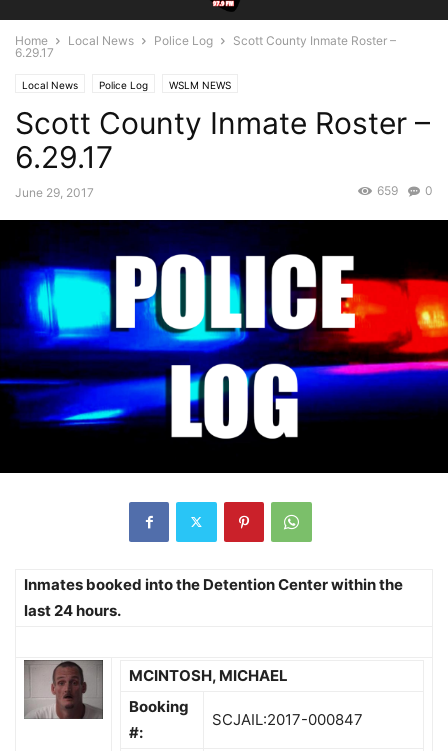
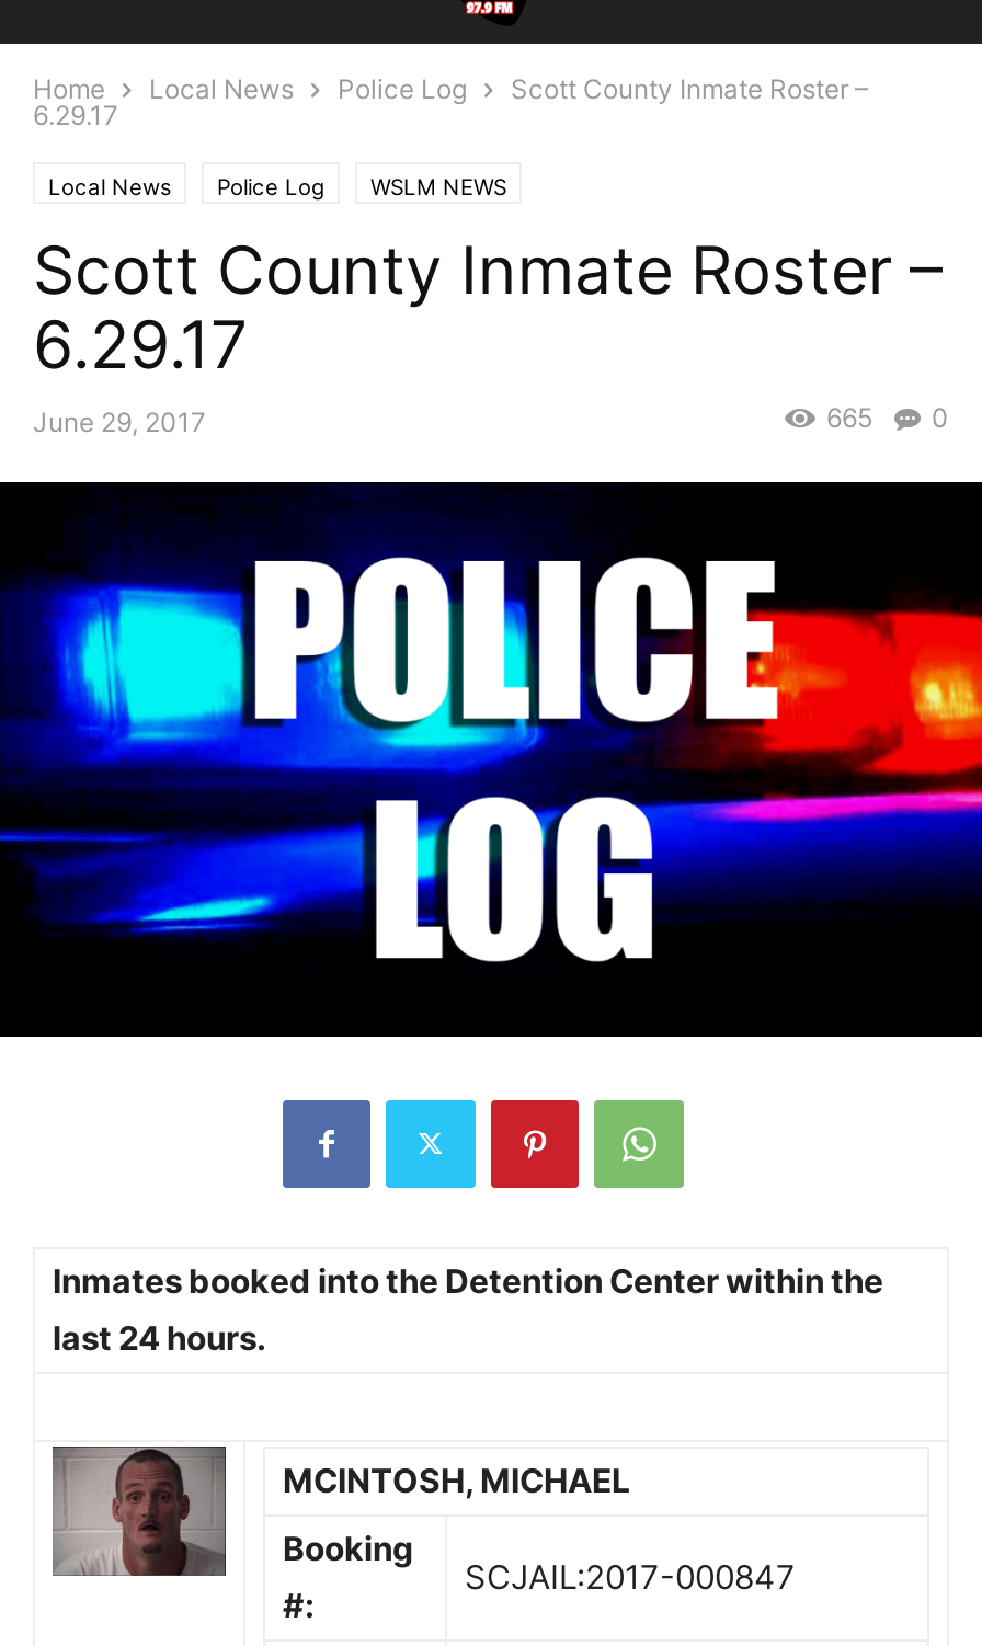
[377,183,433,198] 659 0 -> [826,401,949,434] 665 0

